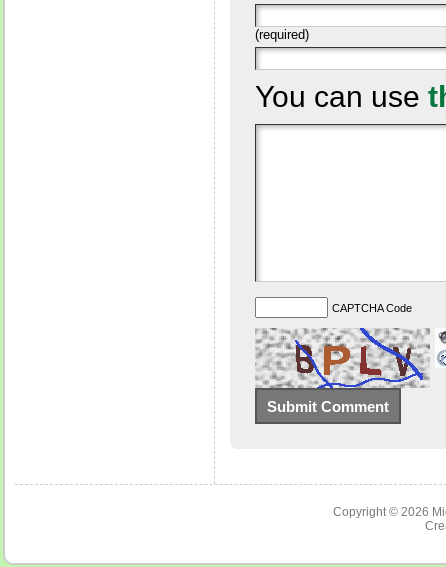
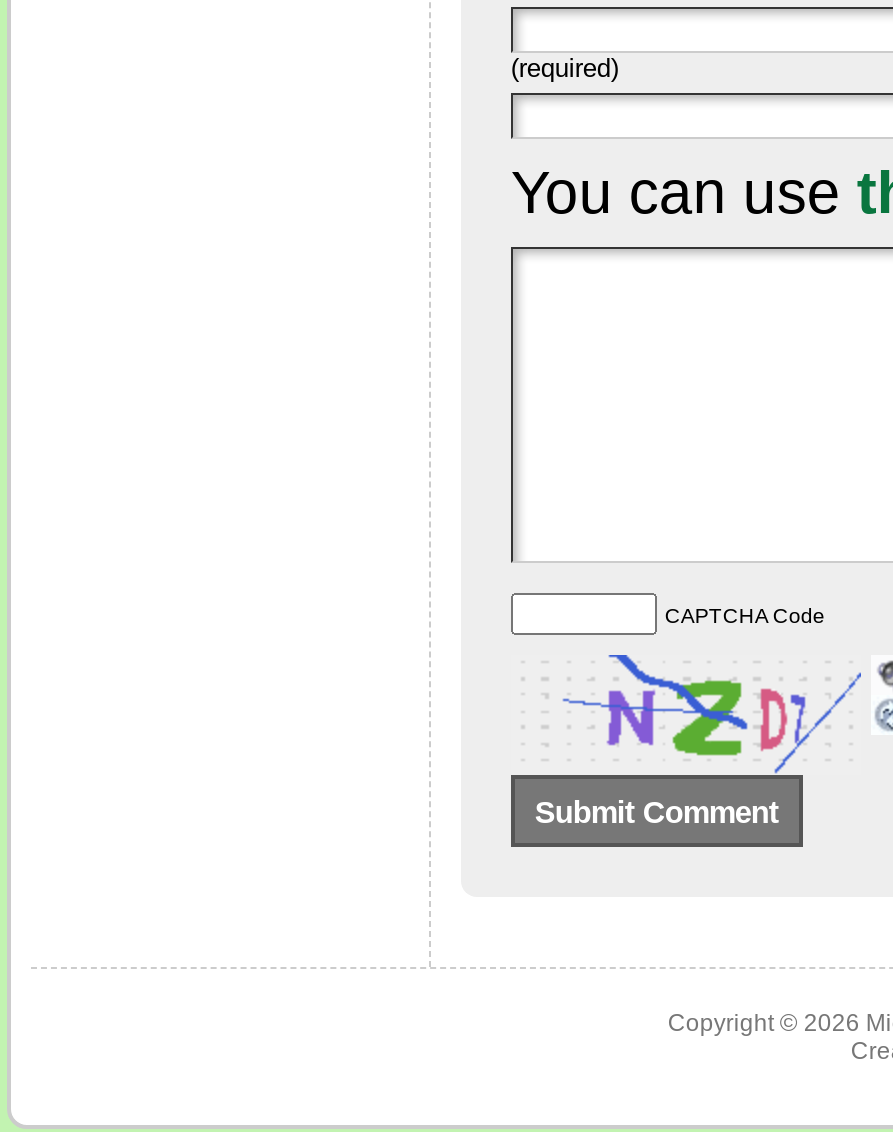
[254,327,431,389] [image] -> [513,653,863,777] [image]

